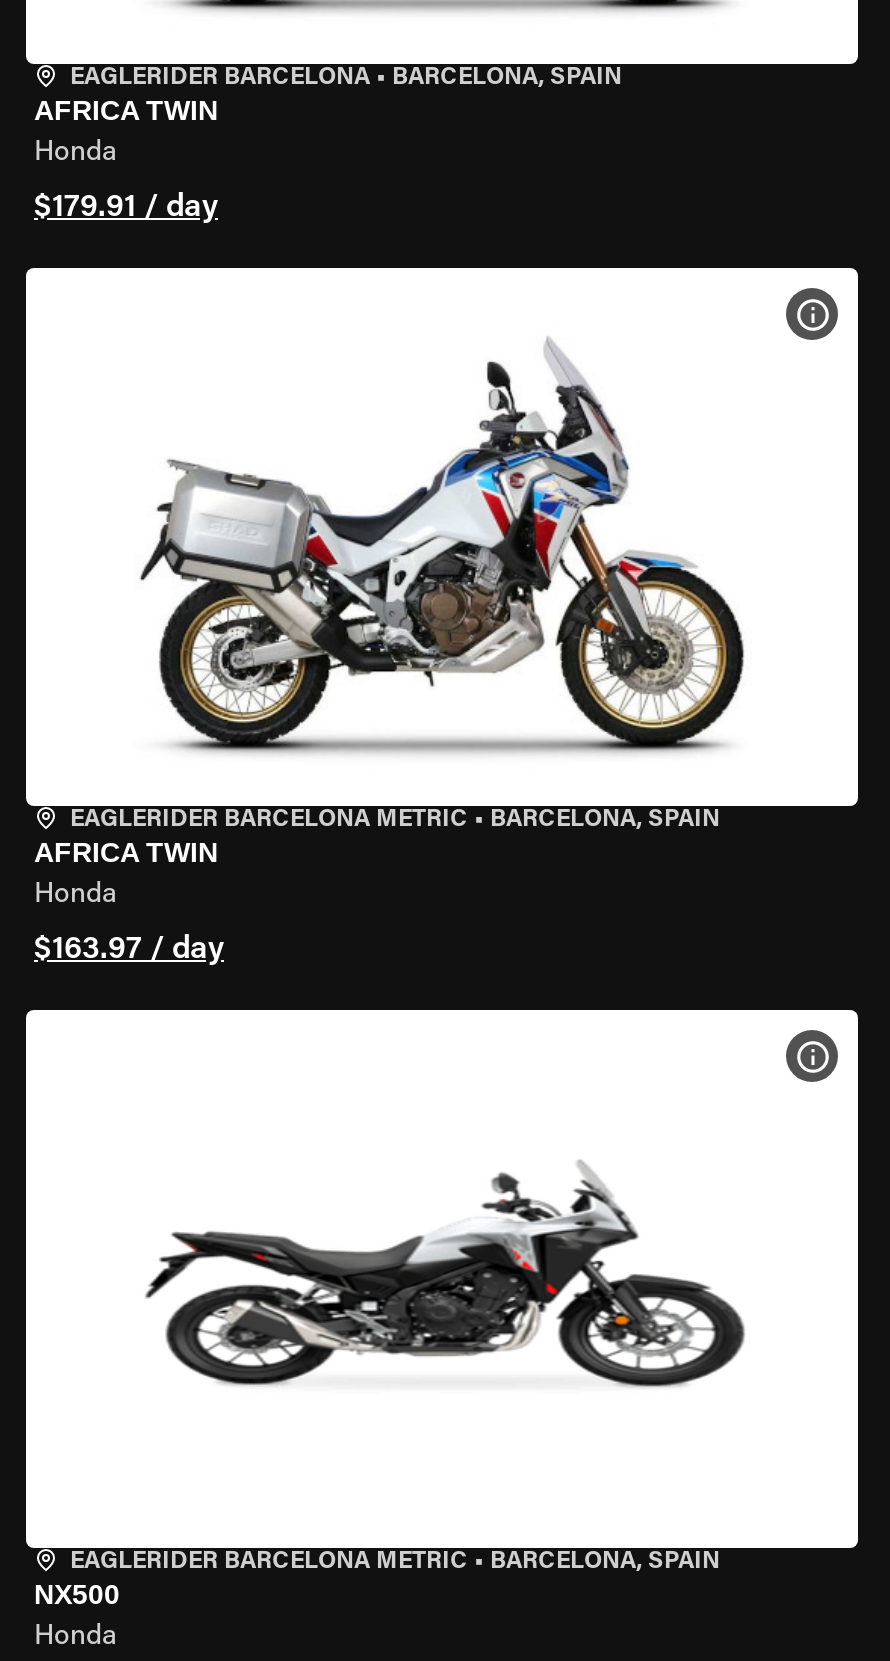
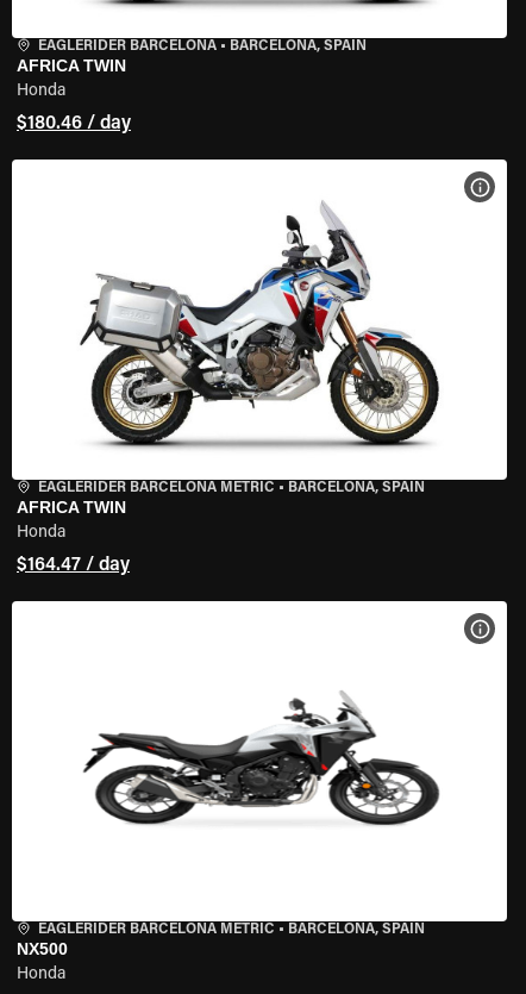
[34,192,218,224] $179.91 / day -> [17,114,131,133] $180.46 / day
[34,934,224,966] $163.97 / day -> [17,556,130,575] $164.47 / day

